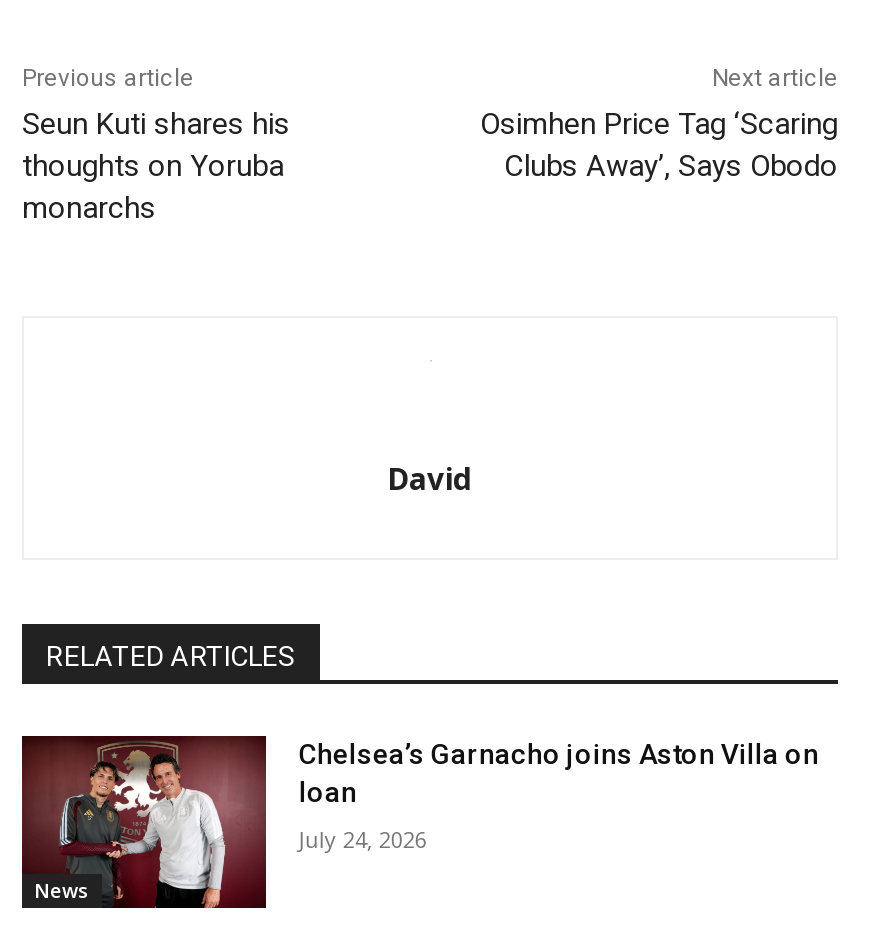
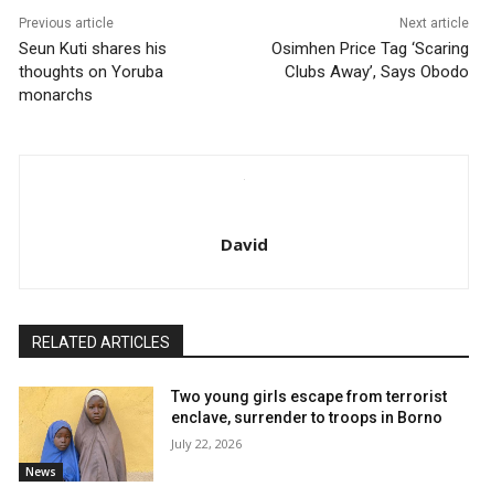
[20,734,819,910] [image] | Chelsea’s Garnacho joins Aston Villa on | loan -> [18,385,447,483] [image] | Two young girls escape from terrorist | enclave, surrender to troops in Borno
[299,825,427,855] July 24, 2026 -> [171,436,242,452] July 22, 2026

